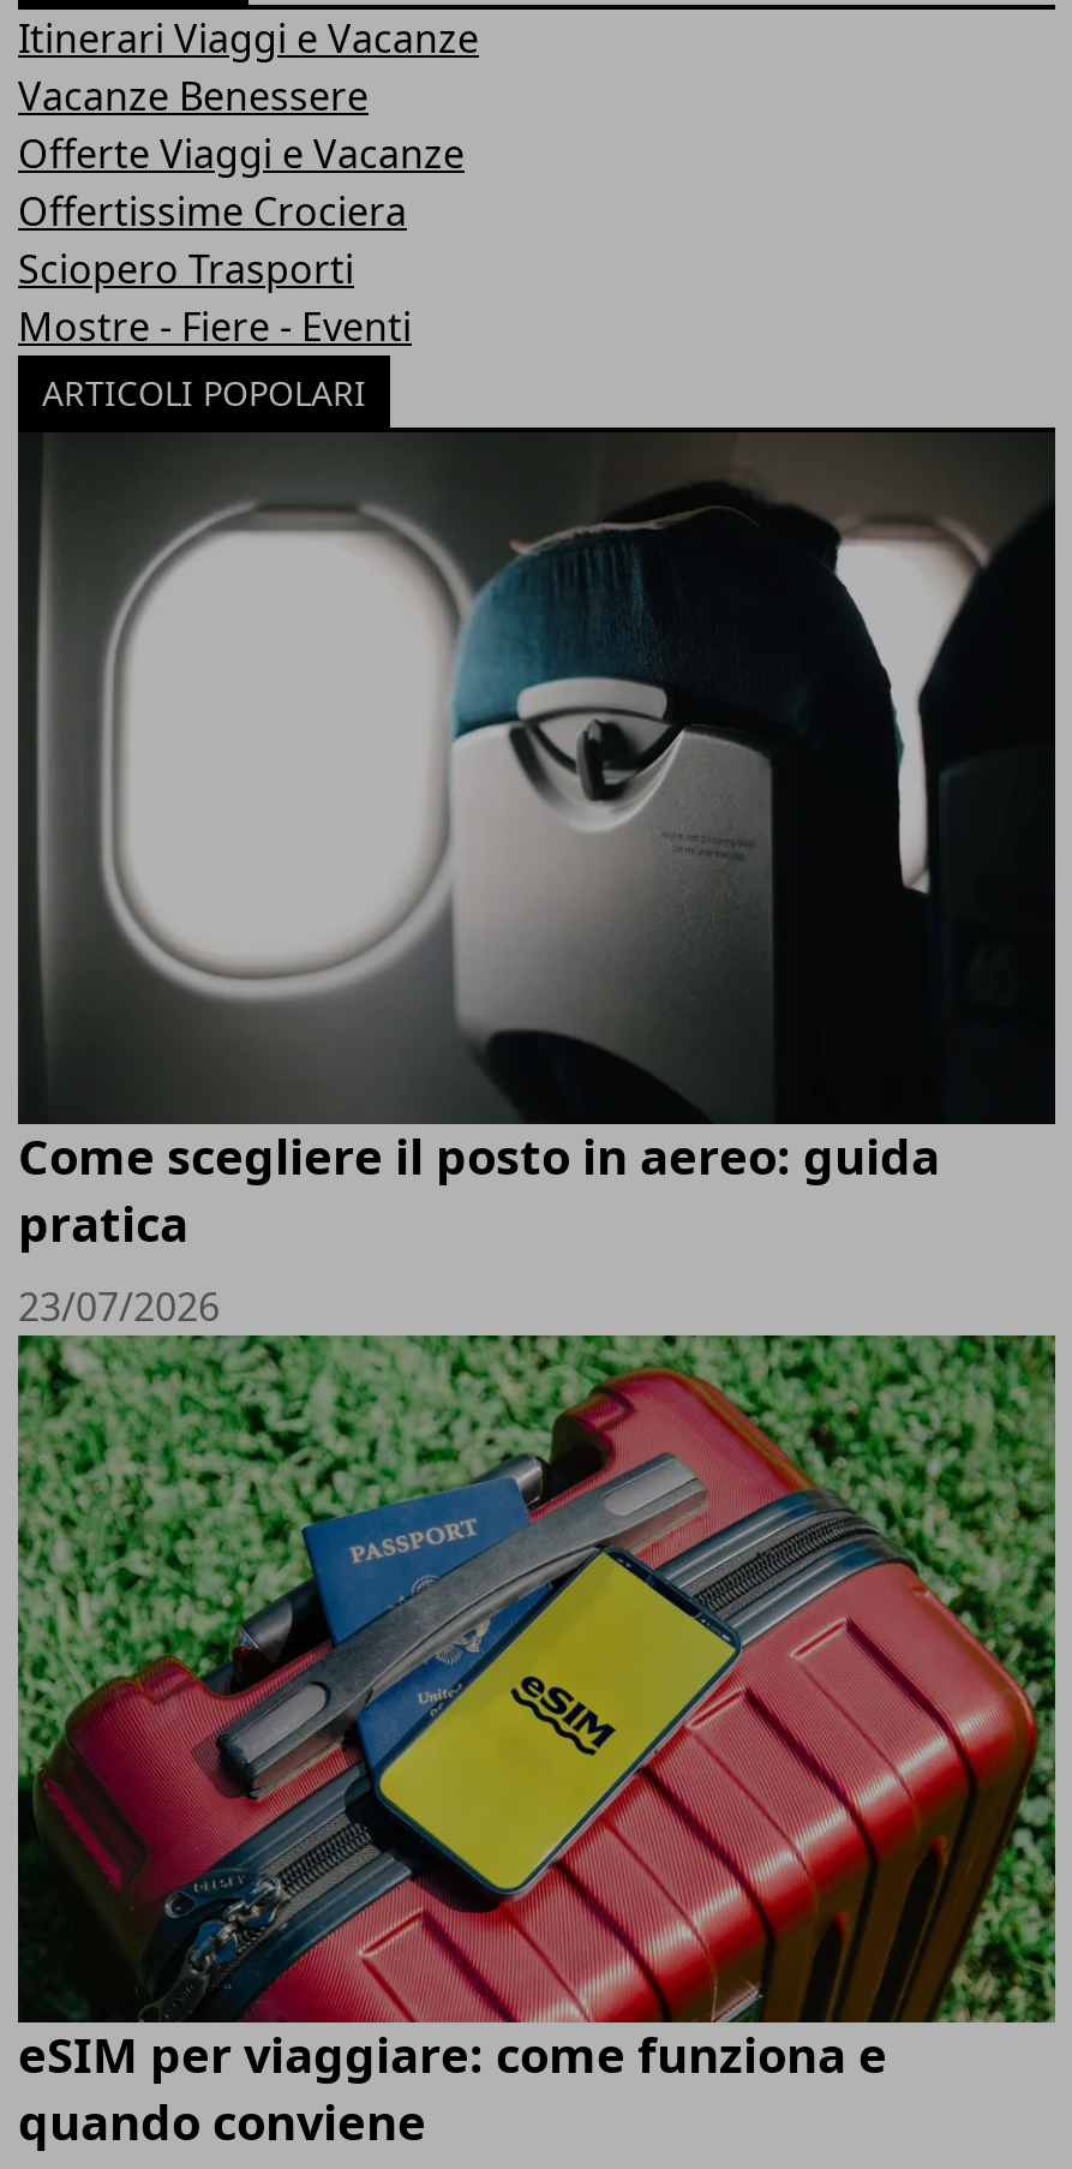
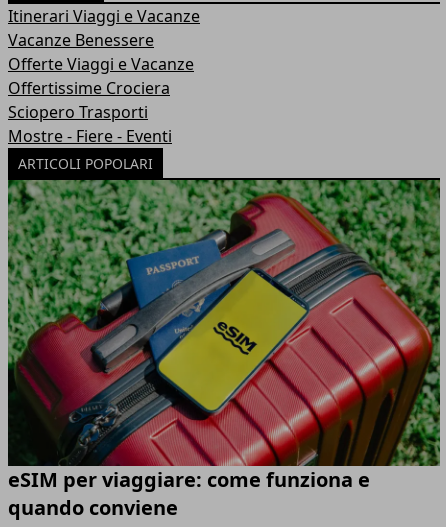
[18,430,1058,1333] [image] | Come scegliere il posto in aereo: guida | pratica | 23/07/2026 -> none

